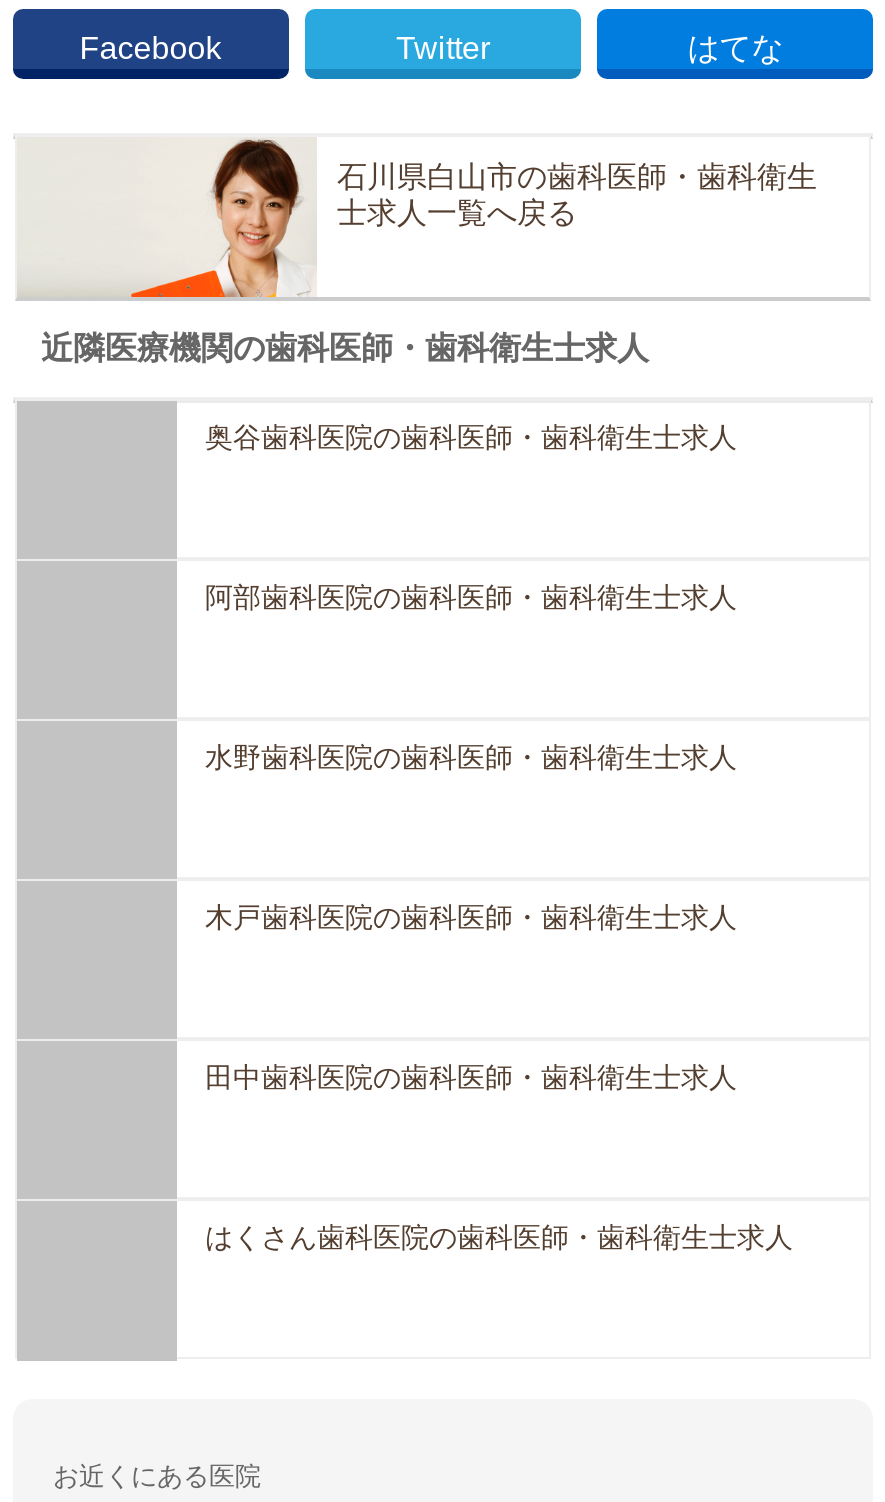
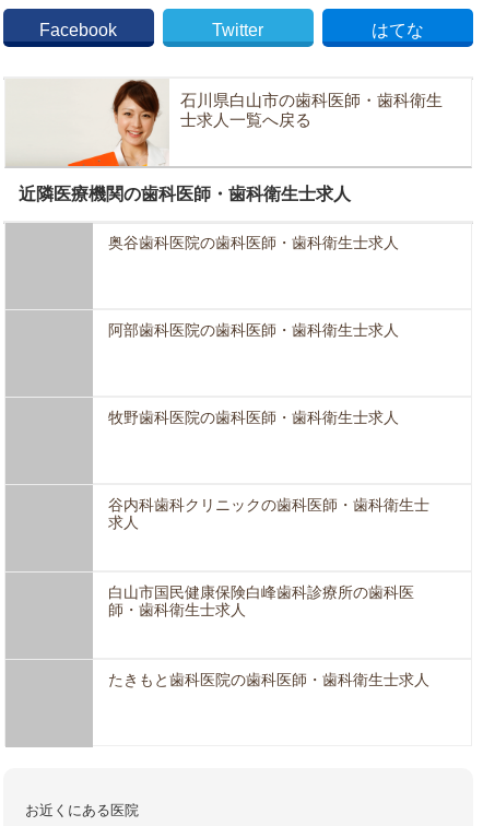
[205,742,737,774] 水野歯科医院の歯科医師・歯科衛生士求人 -> [108,409,399,427] 牧野歯科医院の歯科医師・歯科衛生士求人
[205,902,737,934] 木戸歯科医院の歯科医師・歯科衛生士求人 -> [108,496,429,531] 谷内科歯科クリニックの歯科医師・歯科衛生士 | 求人
[205,1062,737,1094] 田中歯科医院の歯科医師・歯科衛生士求人 -> [108,584,414,619] 白山市国民健康保険白峰歯科診療所の歯科医 | 師・歯科衛生士求人
[205,1222,793,1254] はくさん歯科医院の歯科医師・歯科衛生士求人 -> [108,671,429,689] たきもと歯科医院の歯科医師・歯科衛生士求人

